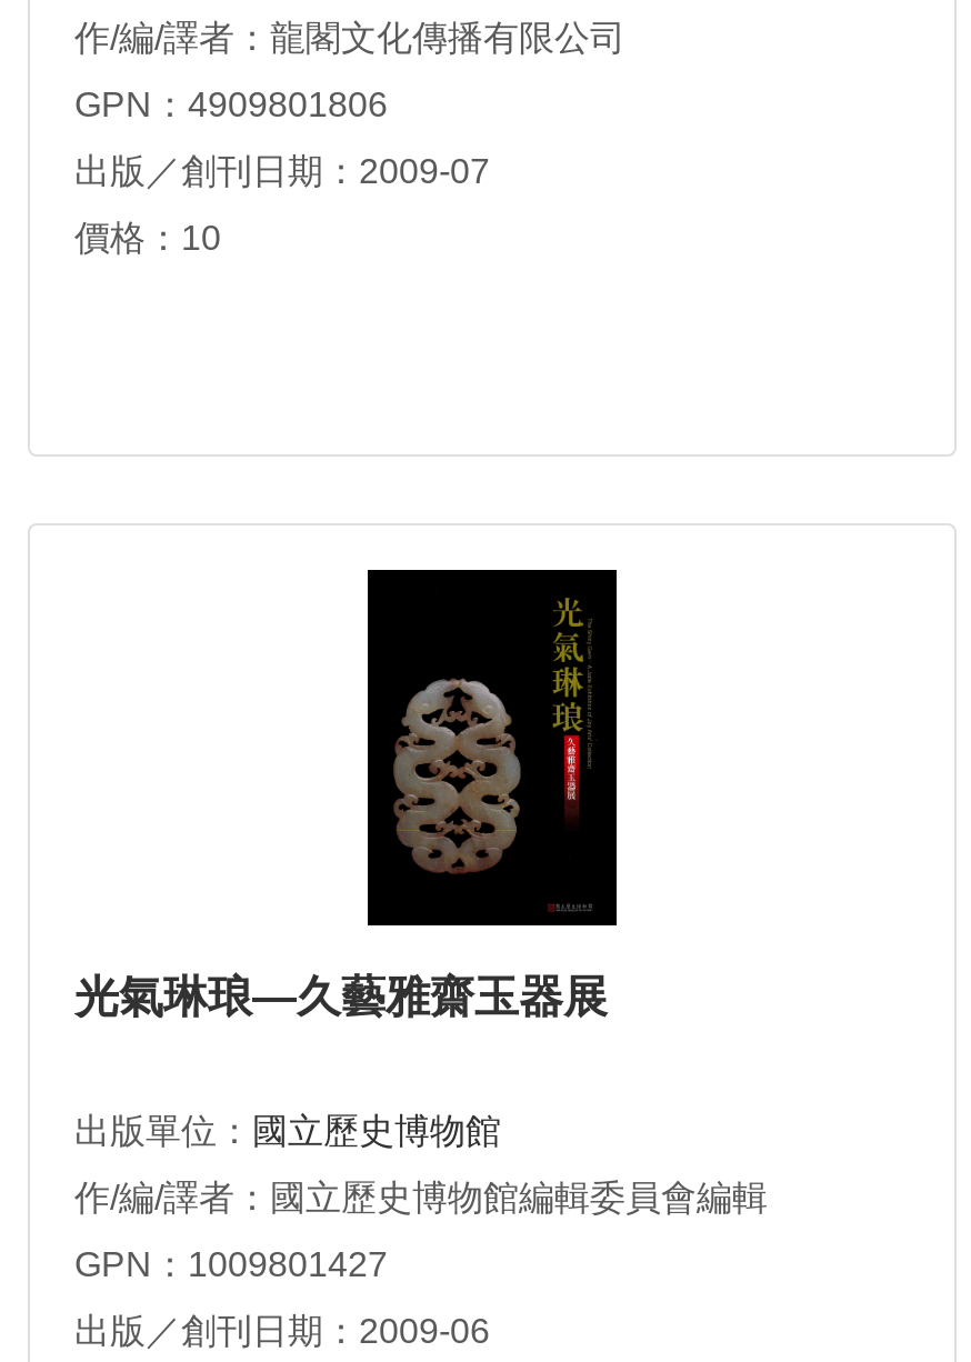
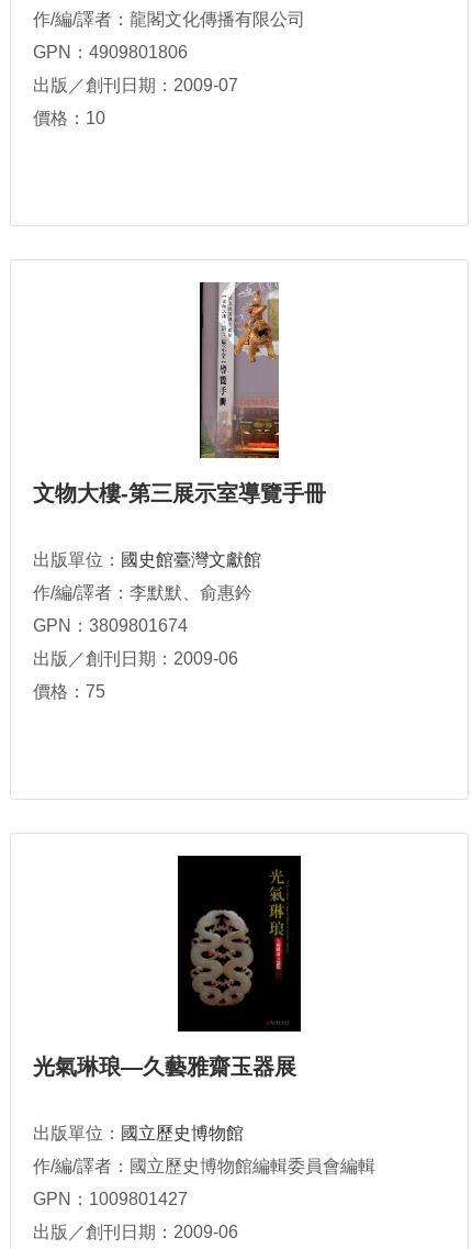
none -> [33,281,326,701] [image] | 文物大樓-第三展示室導覽手冊 | 出版單位：國史館臺灣文獻館 | 作/編/譯者：李默默、俞惠鈐 | GPN：3809801674 | 出版／創刊日期：2009-06 | 價格：75

